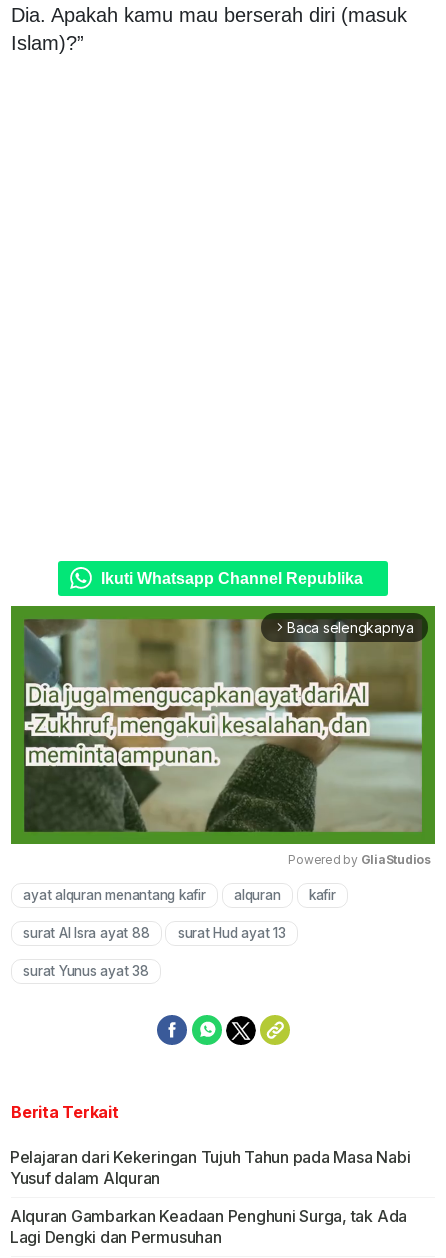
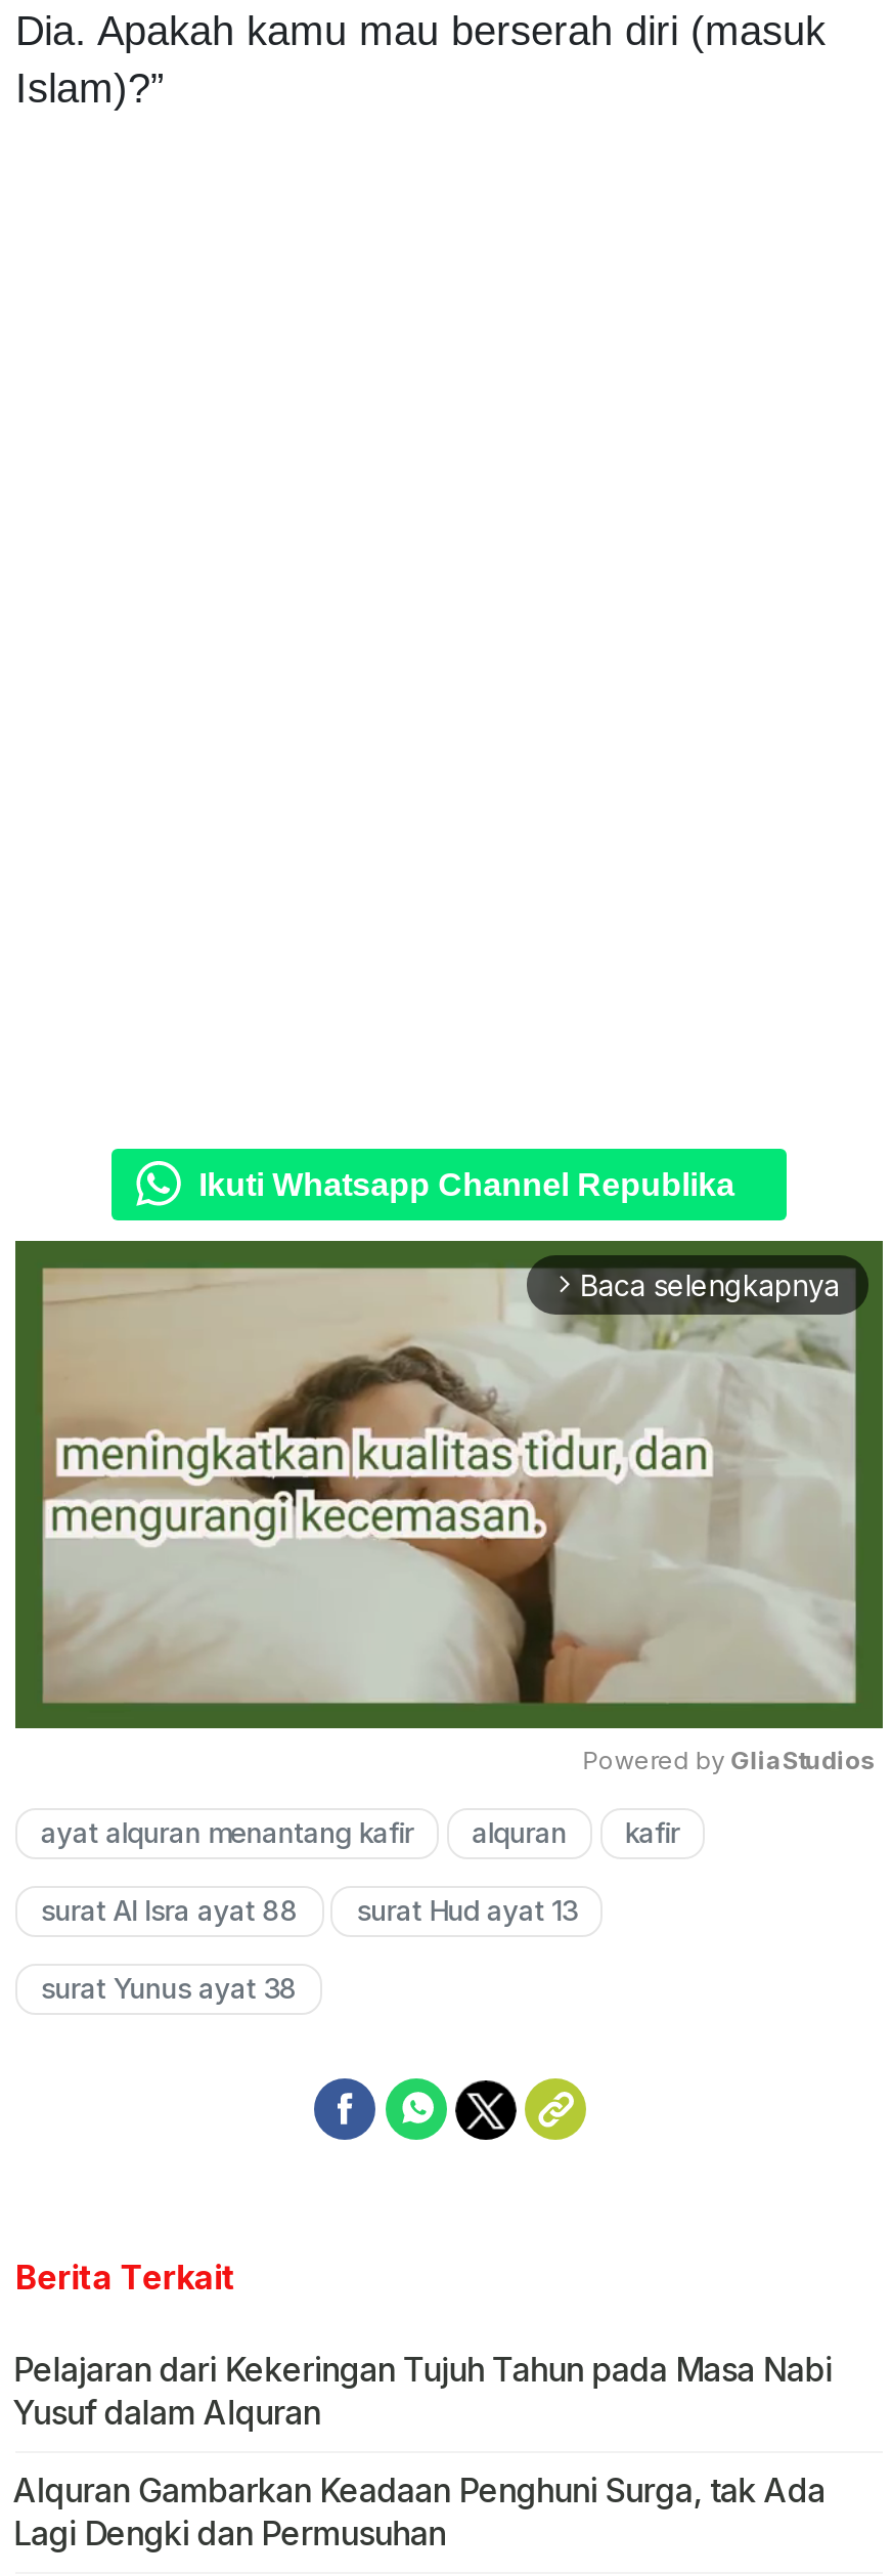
[11,606,435,844] [image] -> [15,1241,883,1728] [image]

